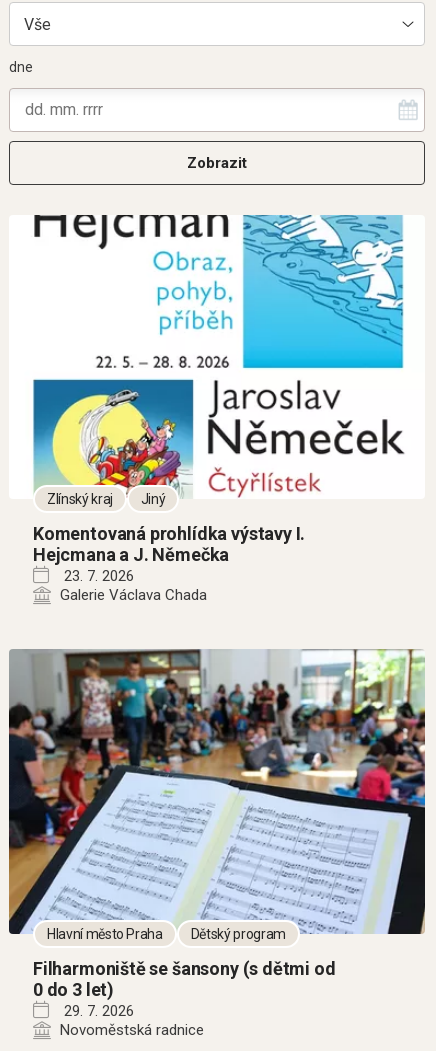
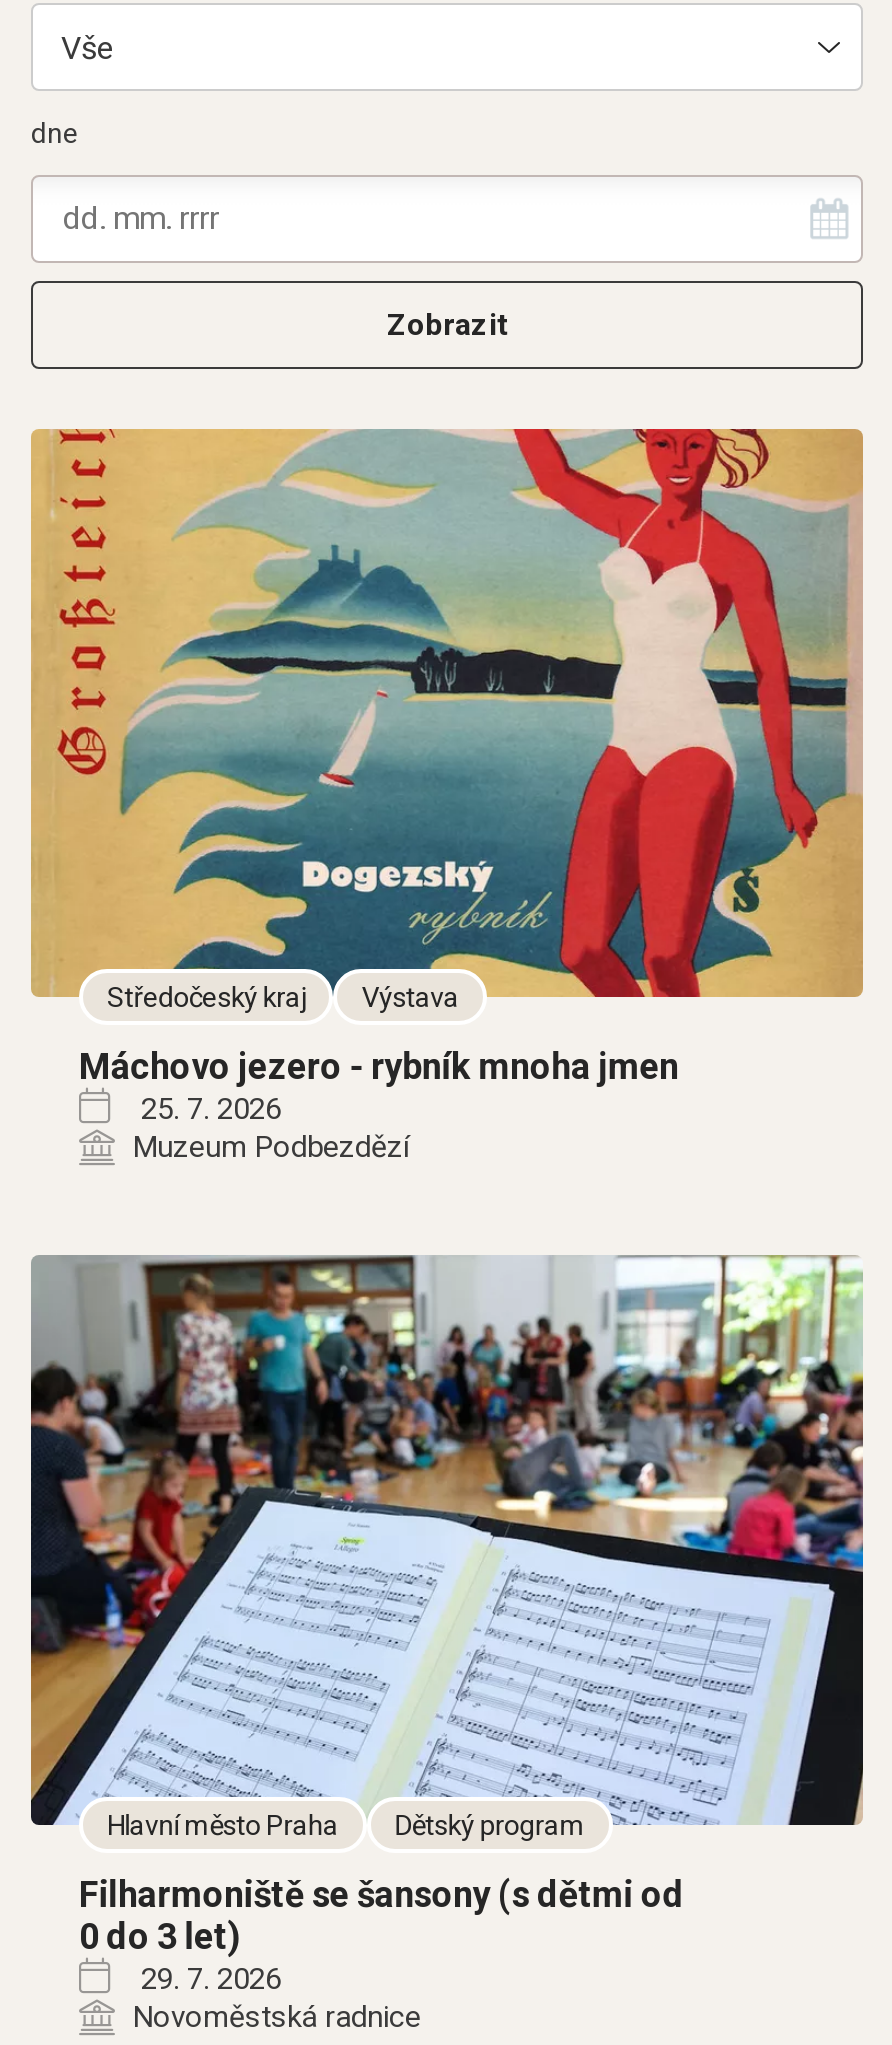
[9,214,425,507] [image] | Zlínský kraj | Jiný -> [29,427,865,1013] [image] | Středočeský kraj | Výstava
[33,523,305,604] Komentovaná prohlídka výstavy I. | Hejcmana a J. Němečka | 23. 7. 2026 | Galerie Václava Chada -> [79,1045,679,1165] Máchovo jezero - rybník mnoha jmen | 25. 7. 2026 | Muzeum Podbezdězí

